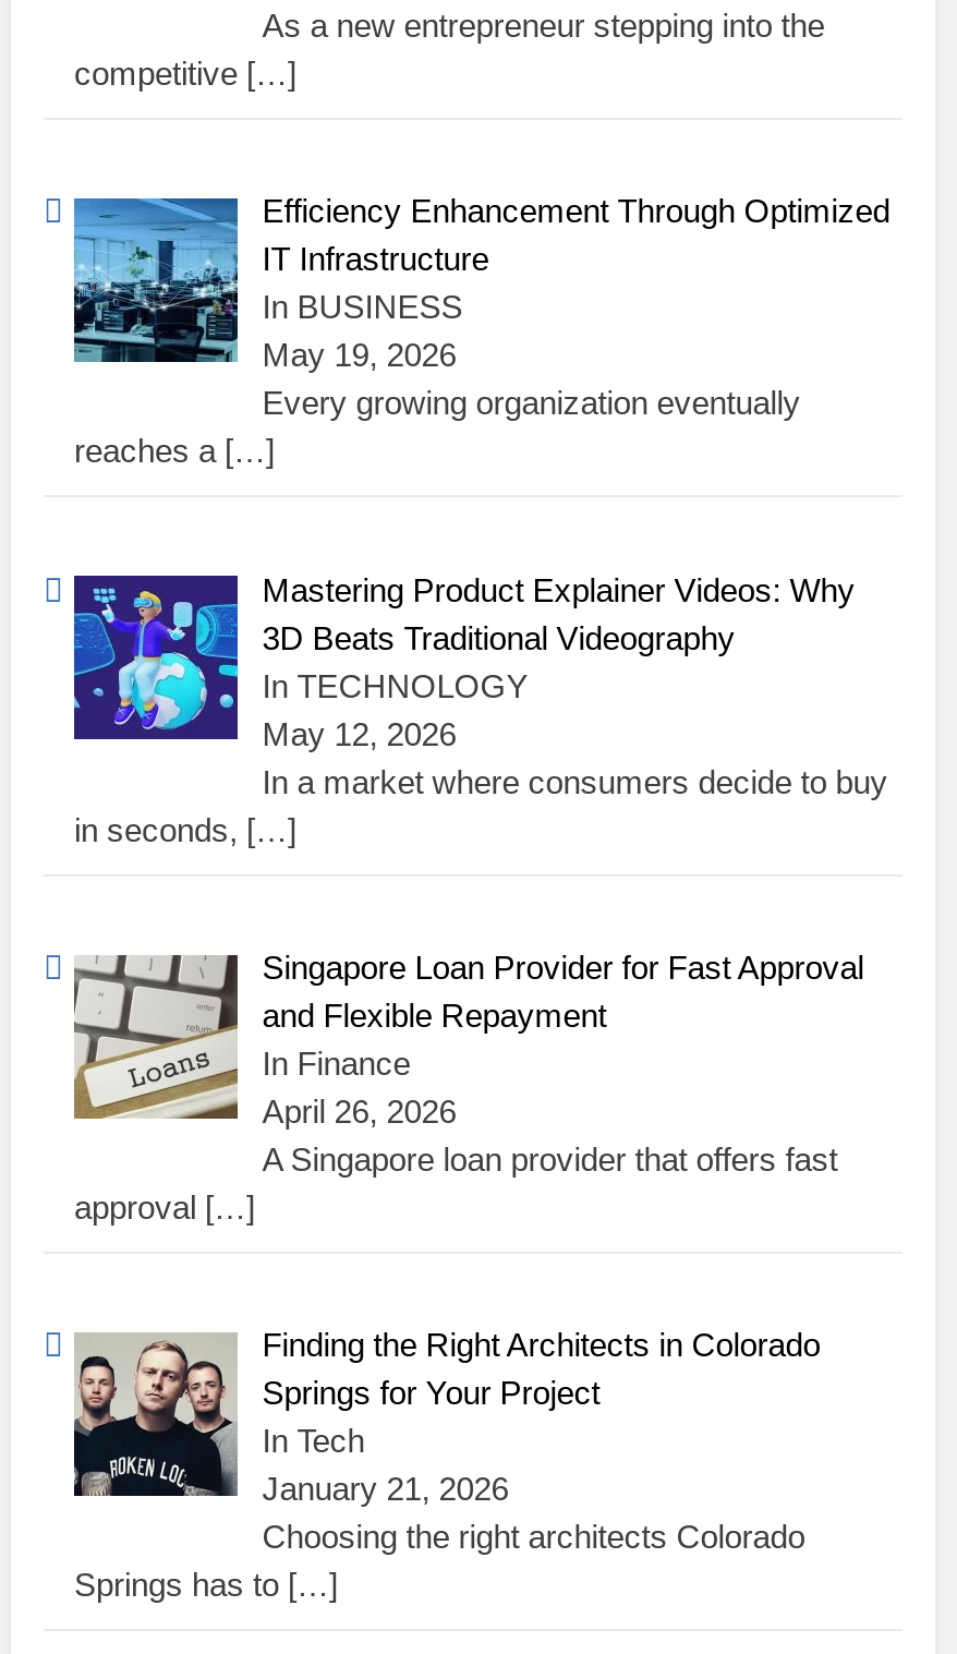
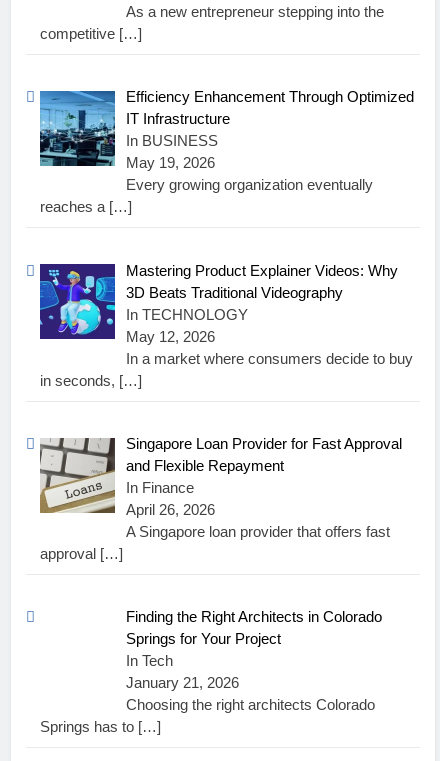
[72,1332,240,1498] [image] -> none

